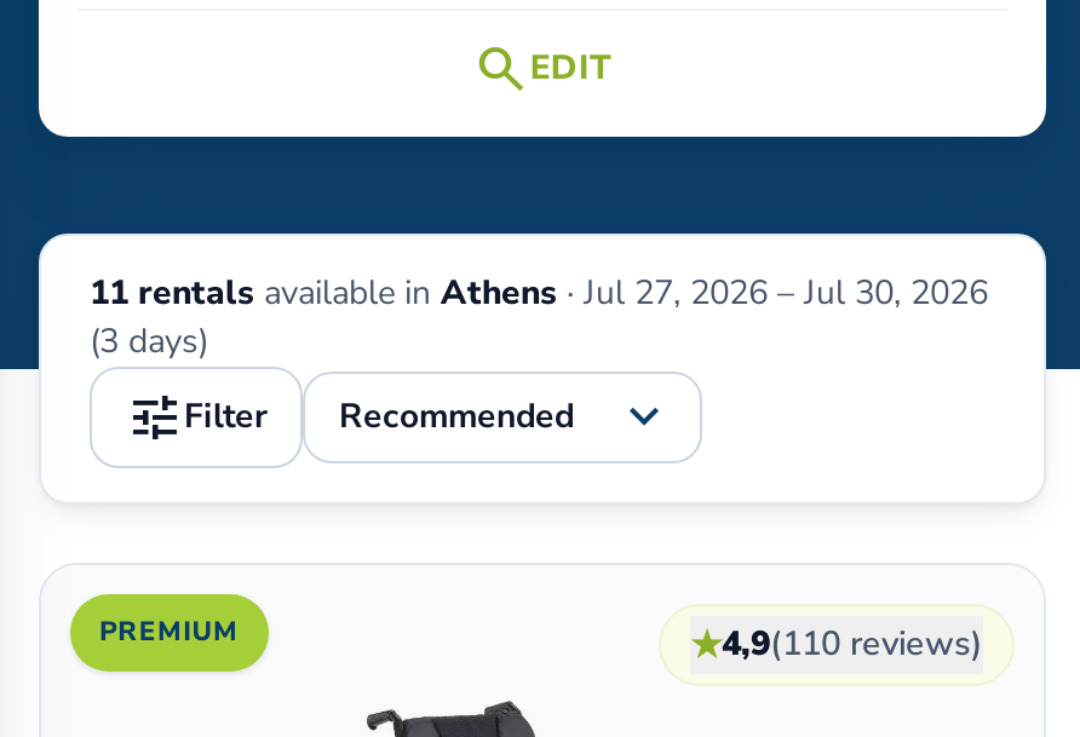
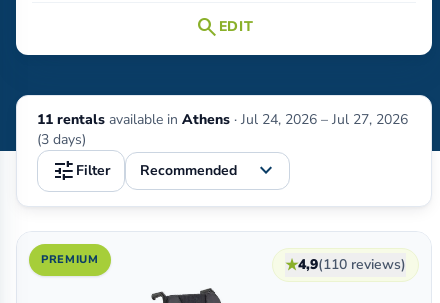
[90,270,988,316] 11 rentals available in Athens · Jul 27, 2026 – Jul 30, 2026 -> [37,110,408,129] 11 rentals available in Athens · Jul 24, 2026 – Jul 27, 2026

